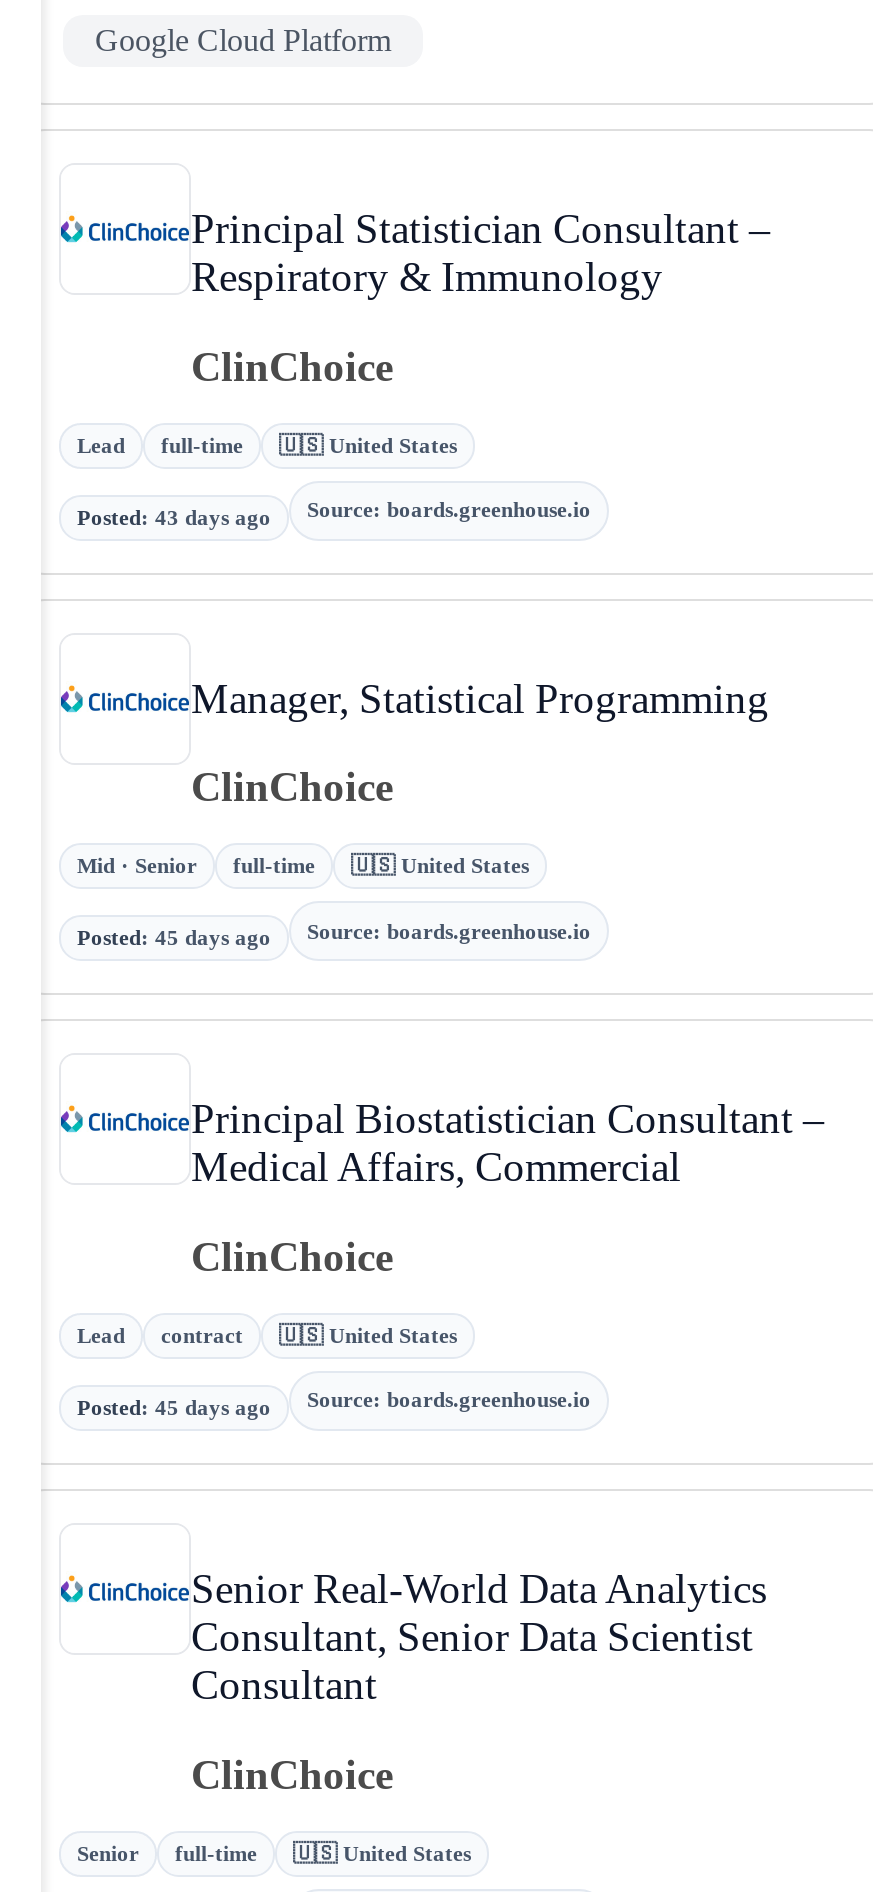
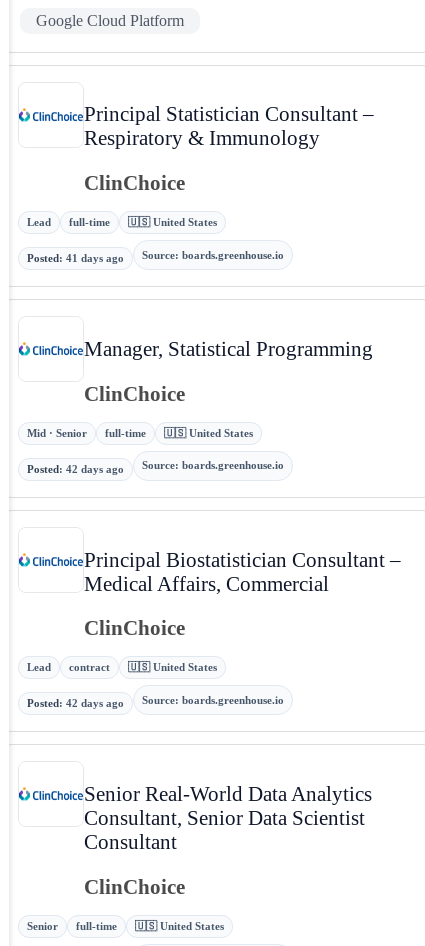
[77,504,271,528] Posted: 43 days ago -> [27,252,124,264] Posted: 41 days ago
[77,925,271,949] Posted: 45 days ago -> [27,463,124,475] Posted: 42 days ago
[77,1395,271,1419] Posted: 45 days ago -> [27,697,124,709] Posted: 42 days ago

